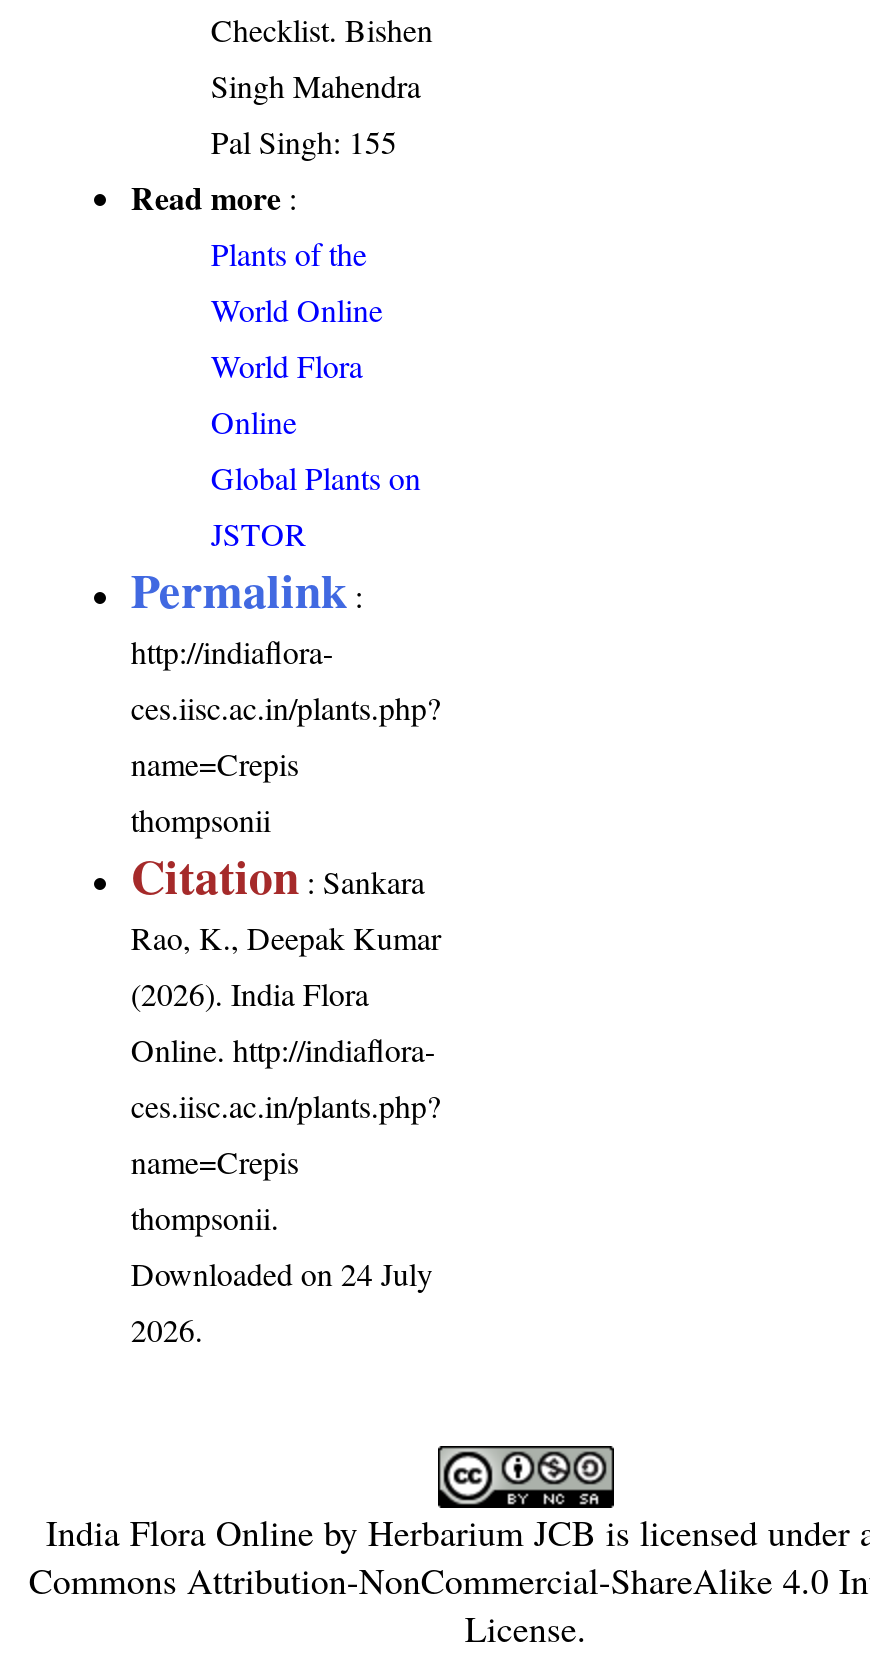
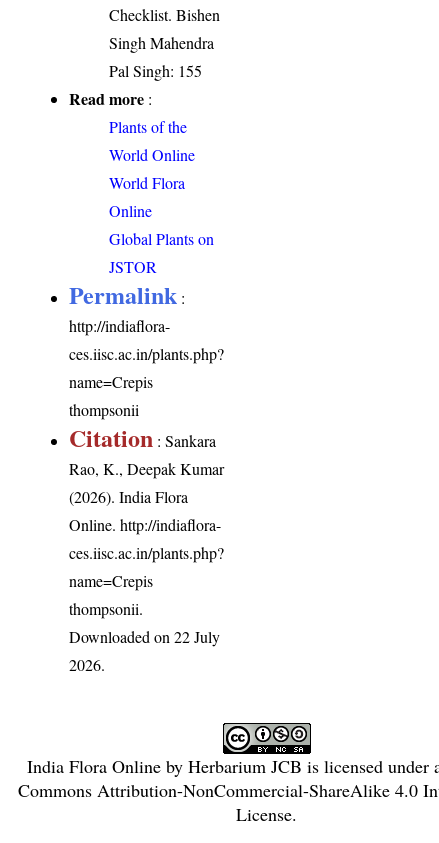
[131,1252,433,1294] Downloaded on 24 July -> [69,626,220,647] Downloaded on 22 July

